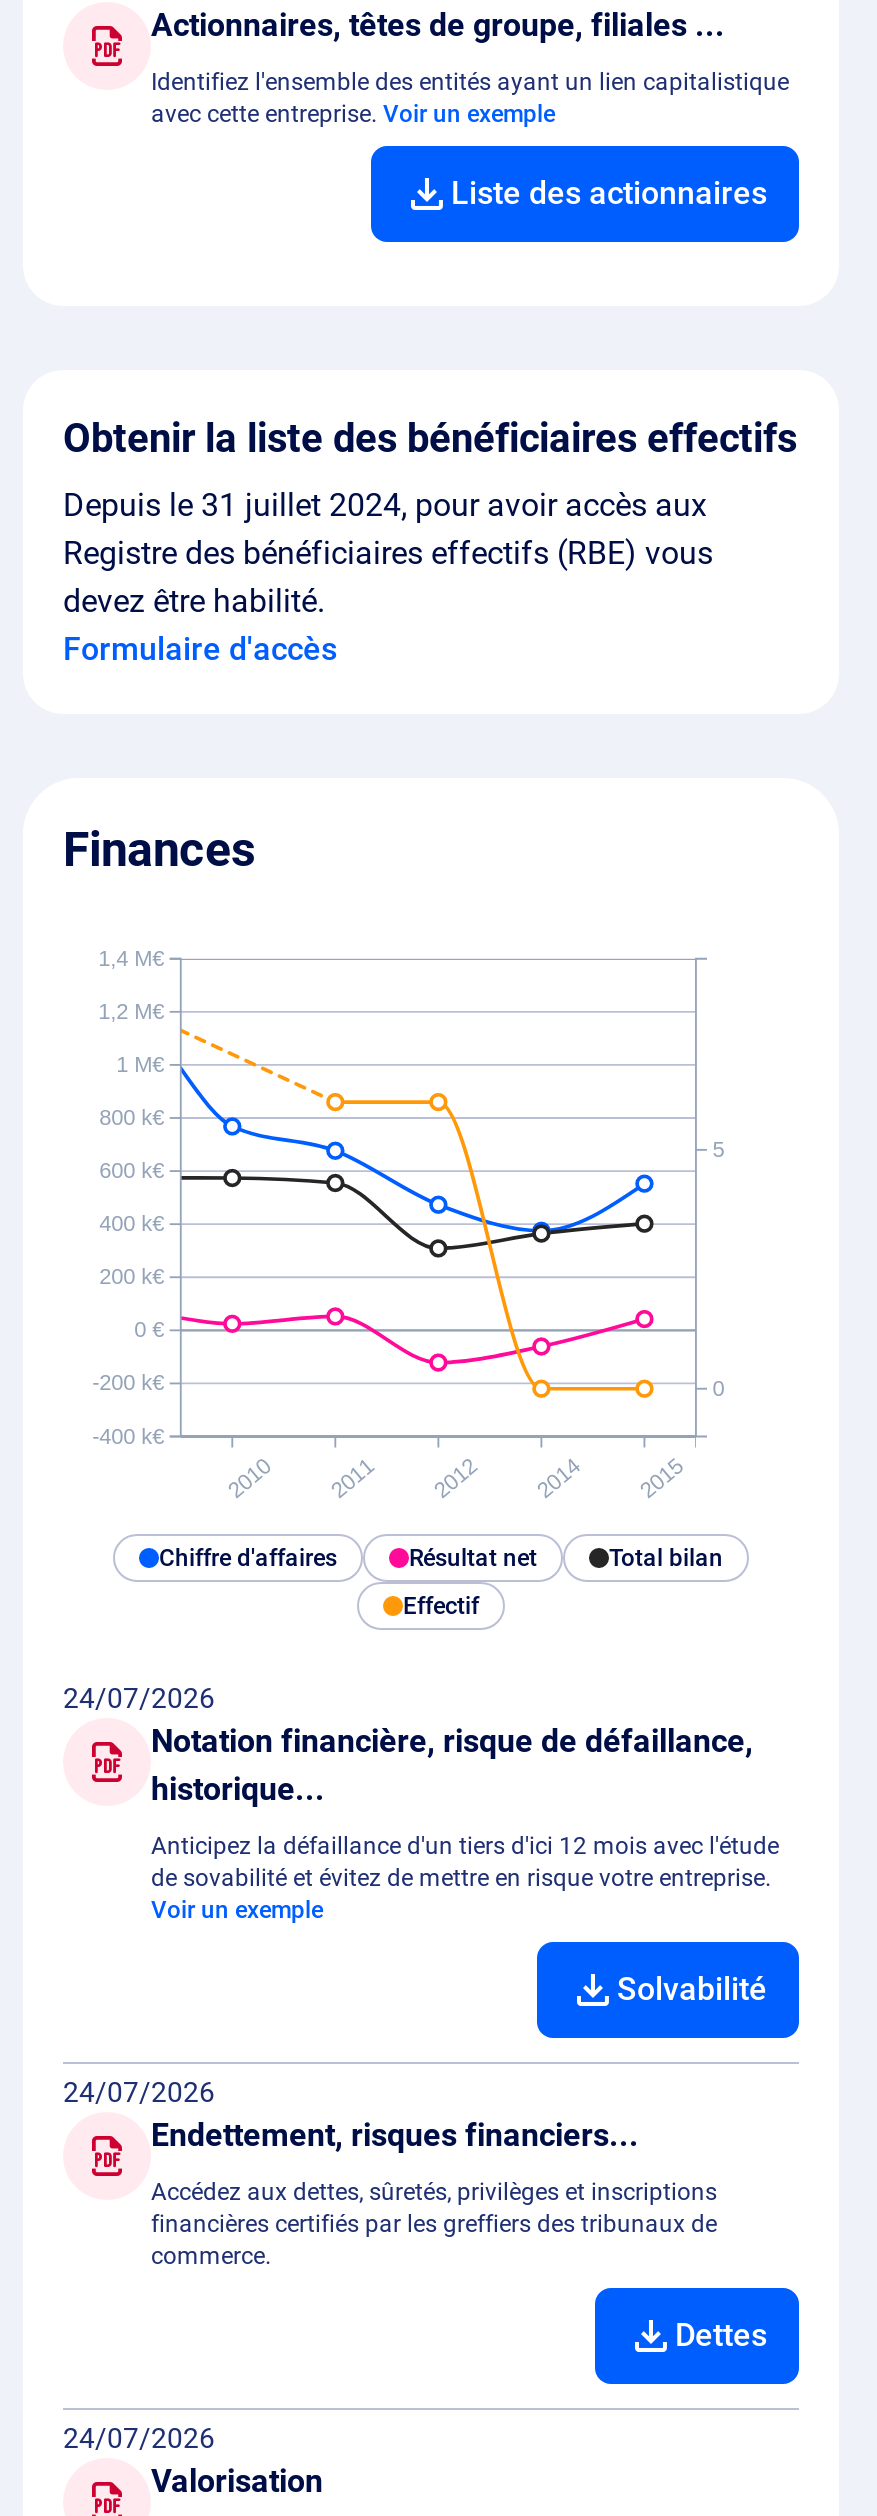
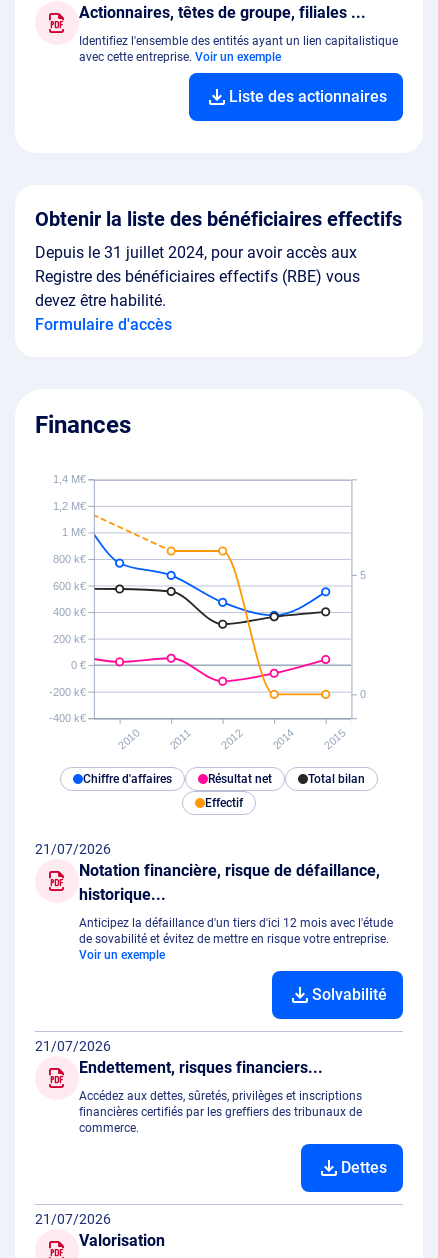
[63,1683,215,1715] 24/07/2026 -> [35,841,111,857] 21/07/2026
[63,2077,215,2109] 24/07/2026 -> [35,1038,111,1054] 21/07/2026
[63,2423,215,2455] 24/07/2026 -> [35,1211,111,1227] 21/07/2026

